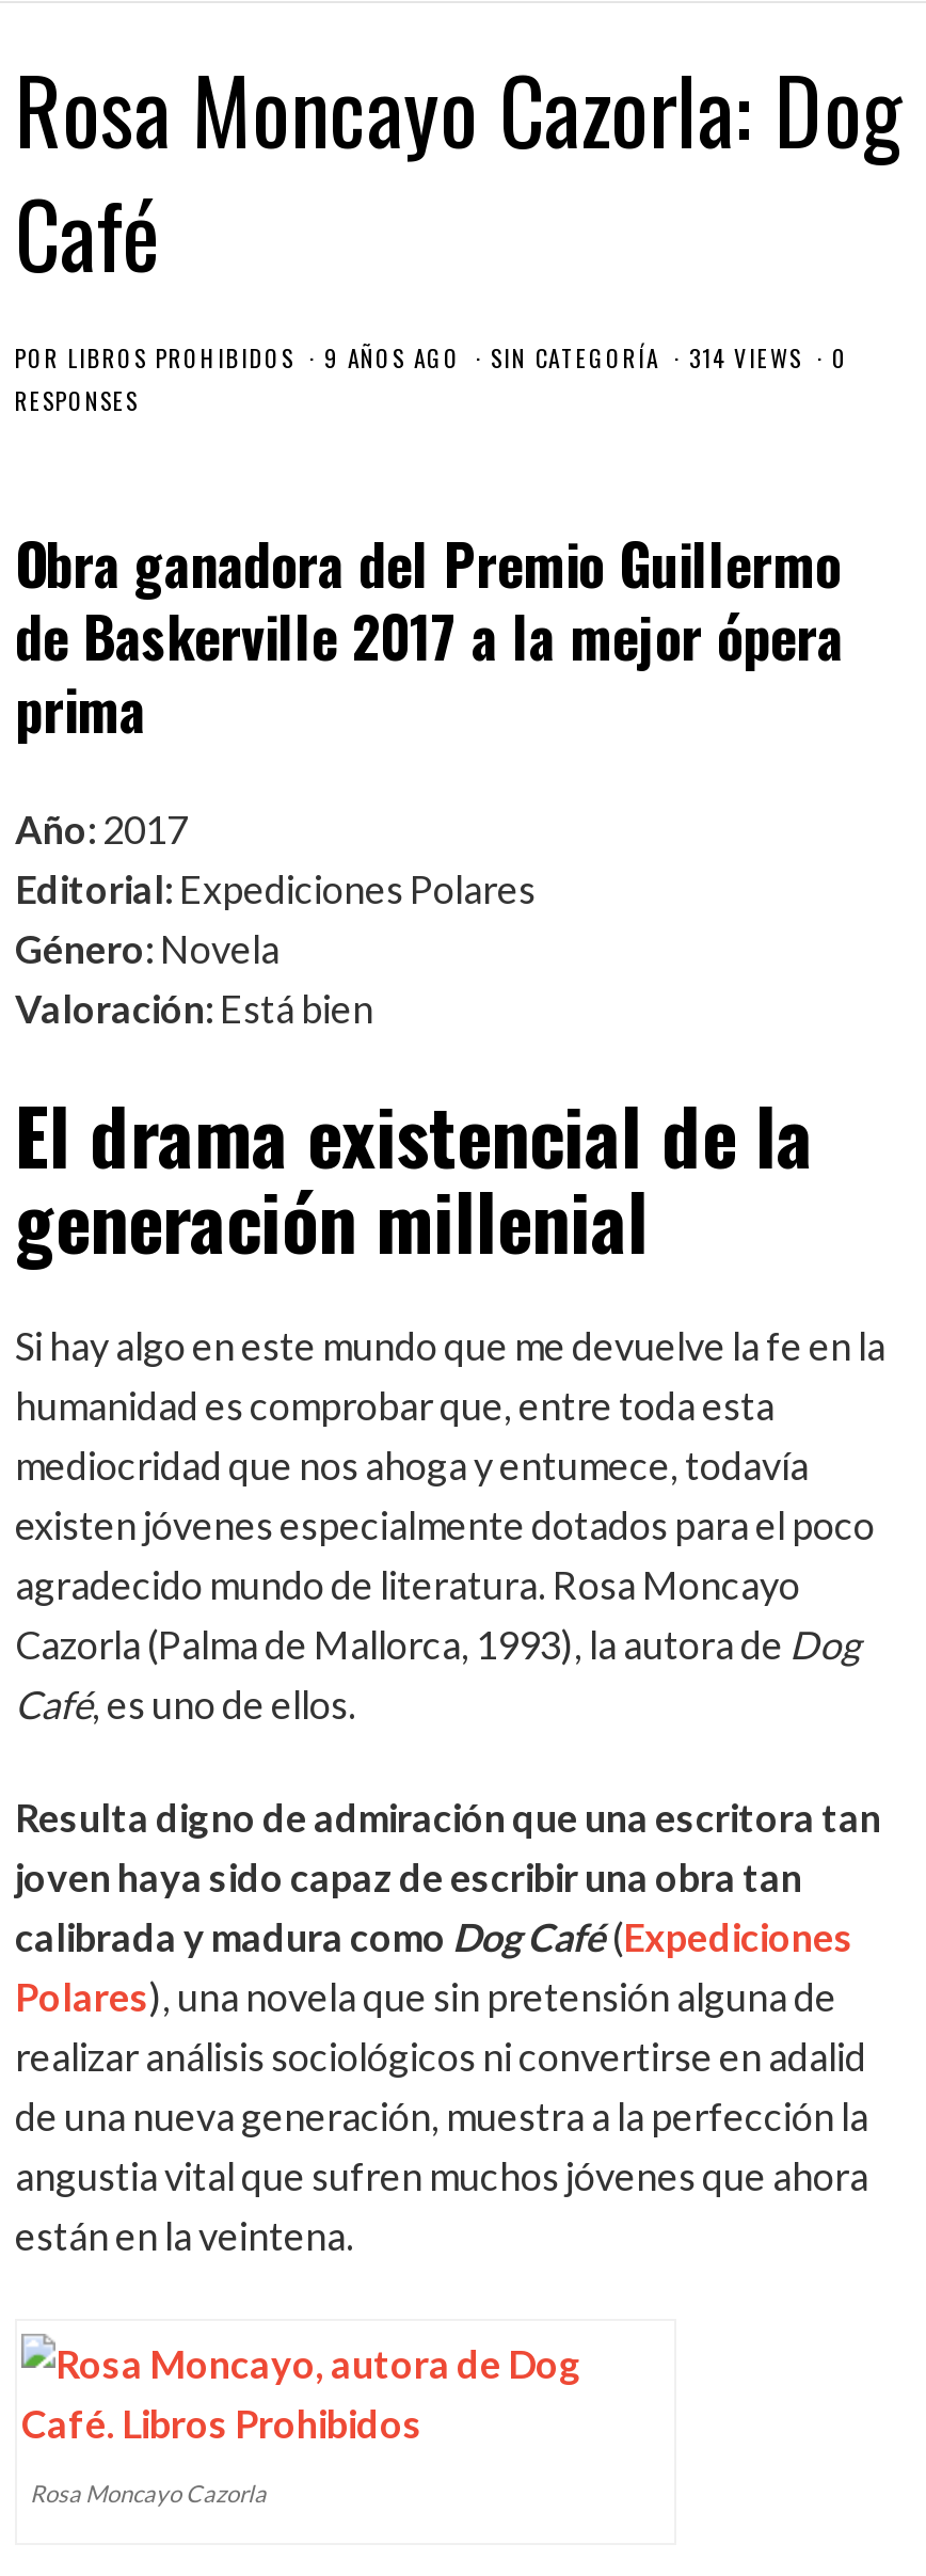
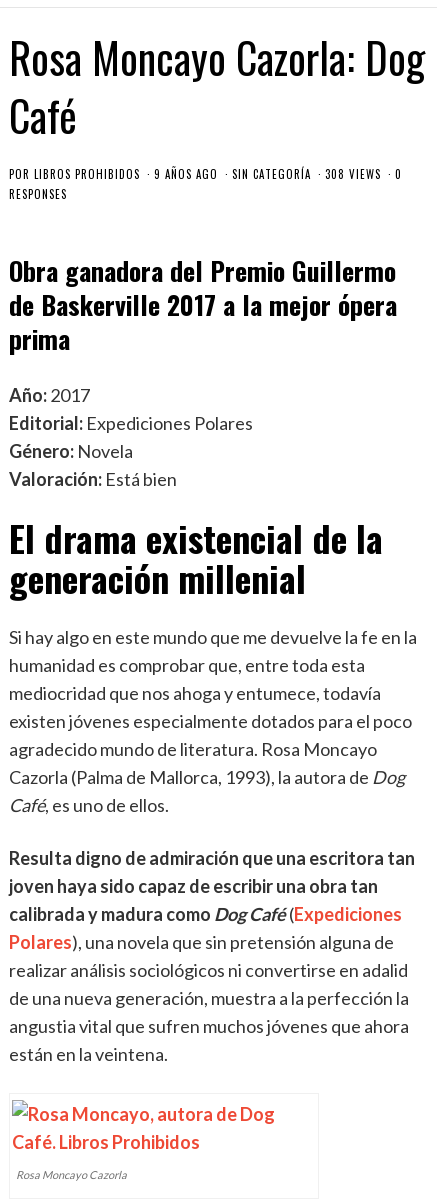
[15,340,847,375] POR LIBROS PROHIBIDOS 9 AÑOS AGO SIN CATEGORÍA 314 VIEWS 0 -> [9,166,402,182] POR LIBROS PROHIBIDOS 9 AÑOS AGO SIN CATEGORÍA 308 VIEWS 0

